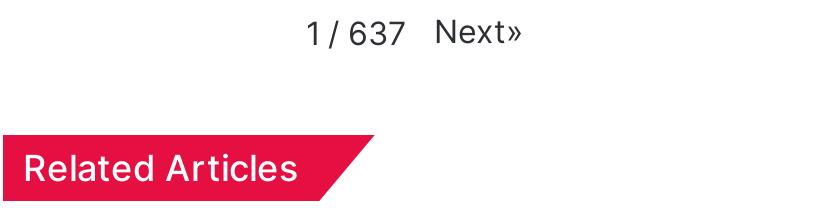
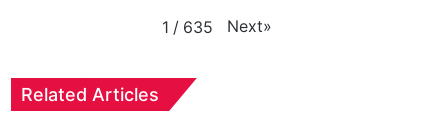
[306,11,524,52] 1 / 637 Next» -> [162,16,272,37] 1 / 635 Next»

